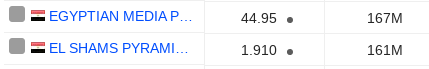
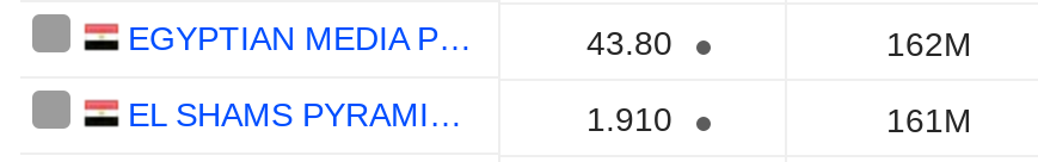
[241,10,402,26] 44.95 | 167M -> [586,25,972,63] 43.80 | 162M

